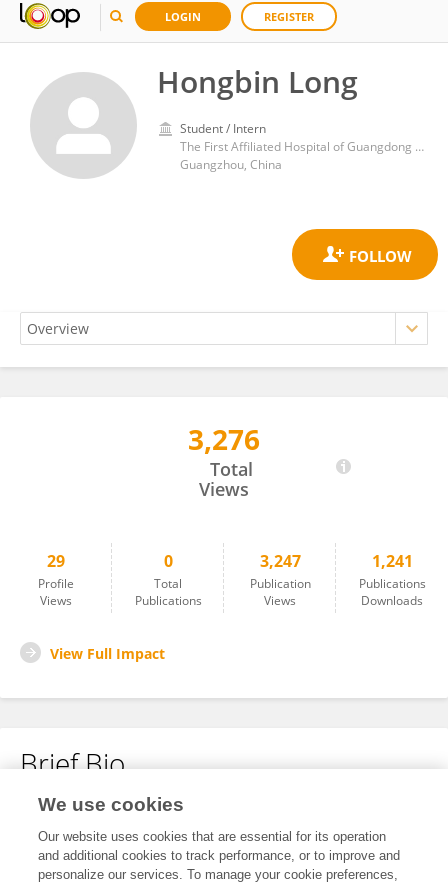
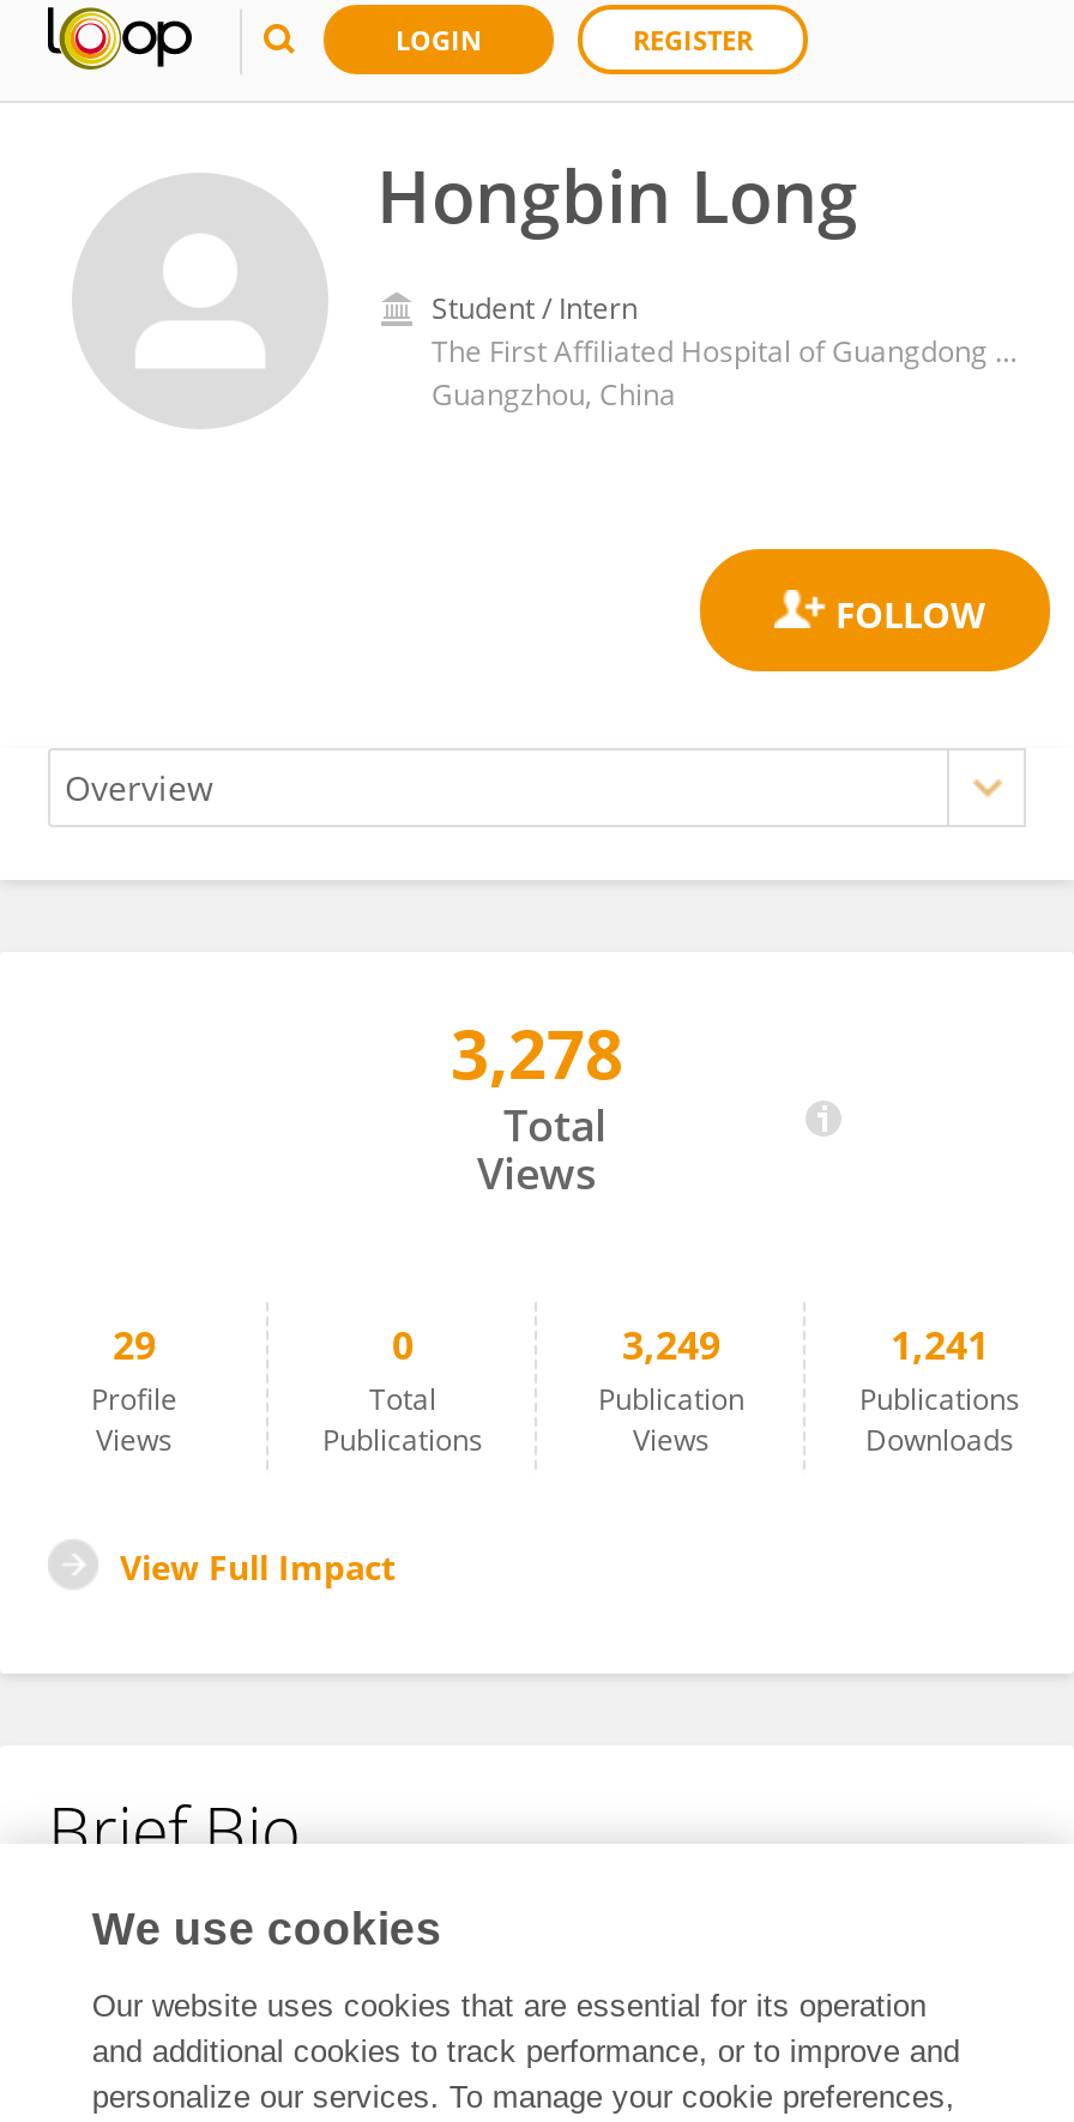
[188,420,260,458] 3,276 -> [451,1007,623,1098] 3,278
[259,550,300,572] 3,247 -> [622,1319,720,1372] 3,249

